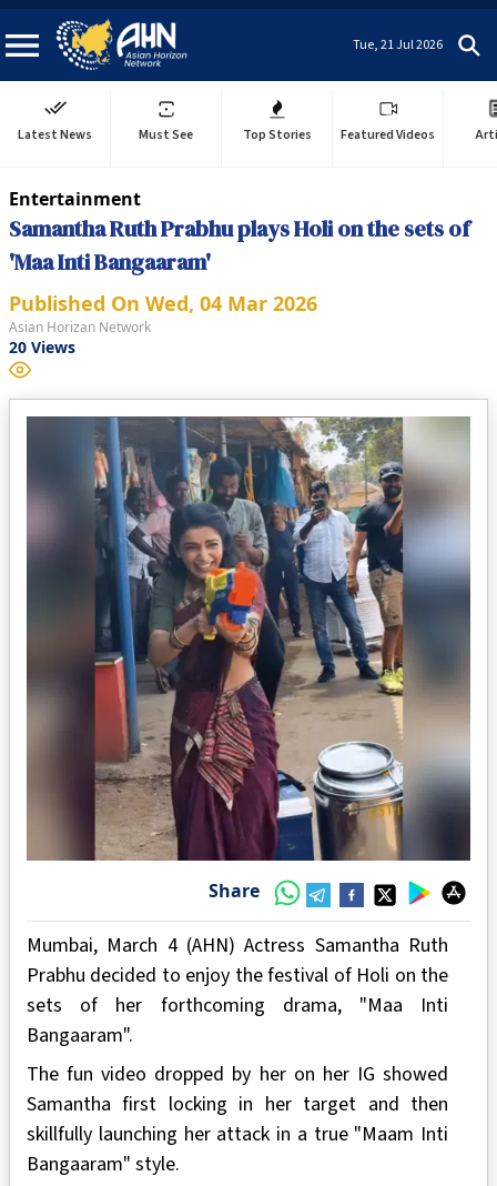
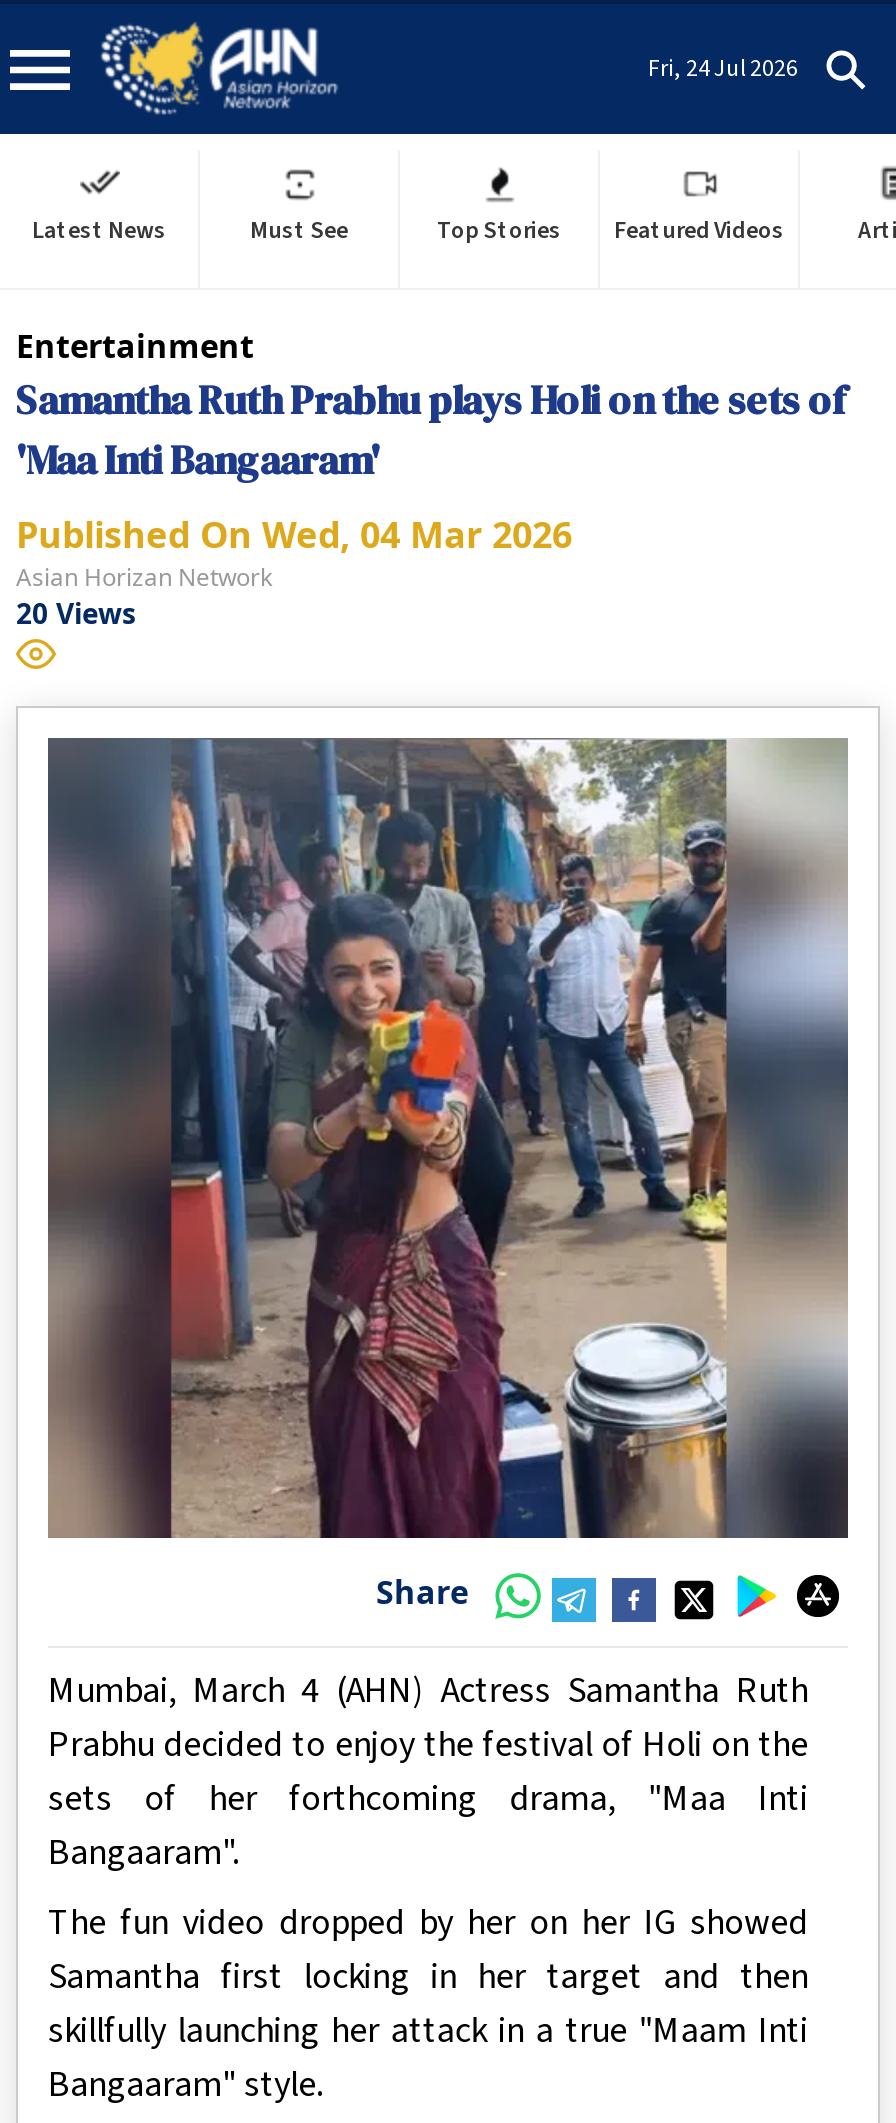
[353,35,443,54] Tue, 21 Jul 2026 -> [648,51,798,85] Fri, 24 Jul 2026

